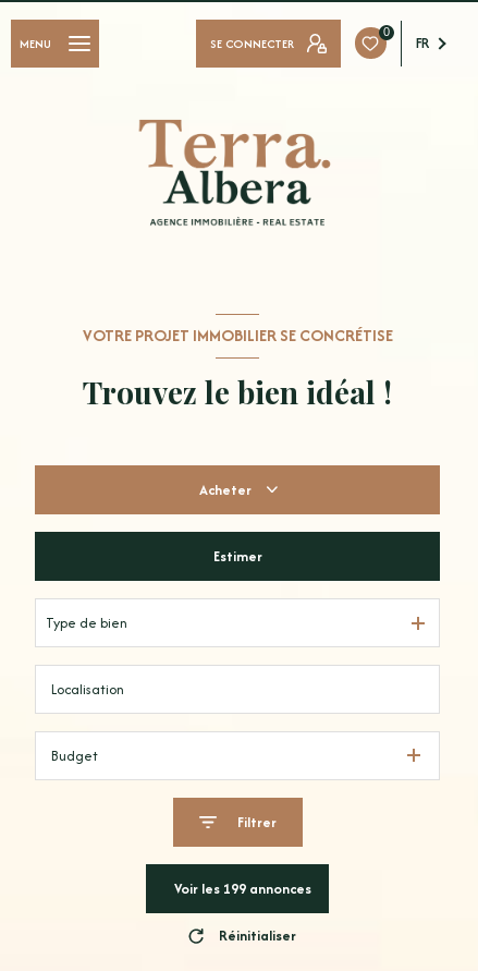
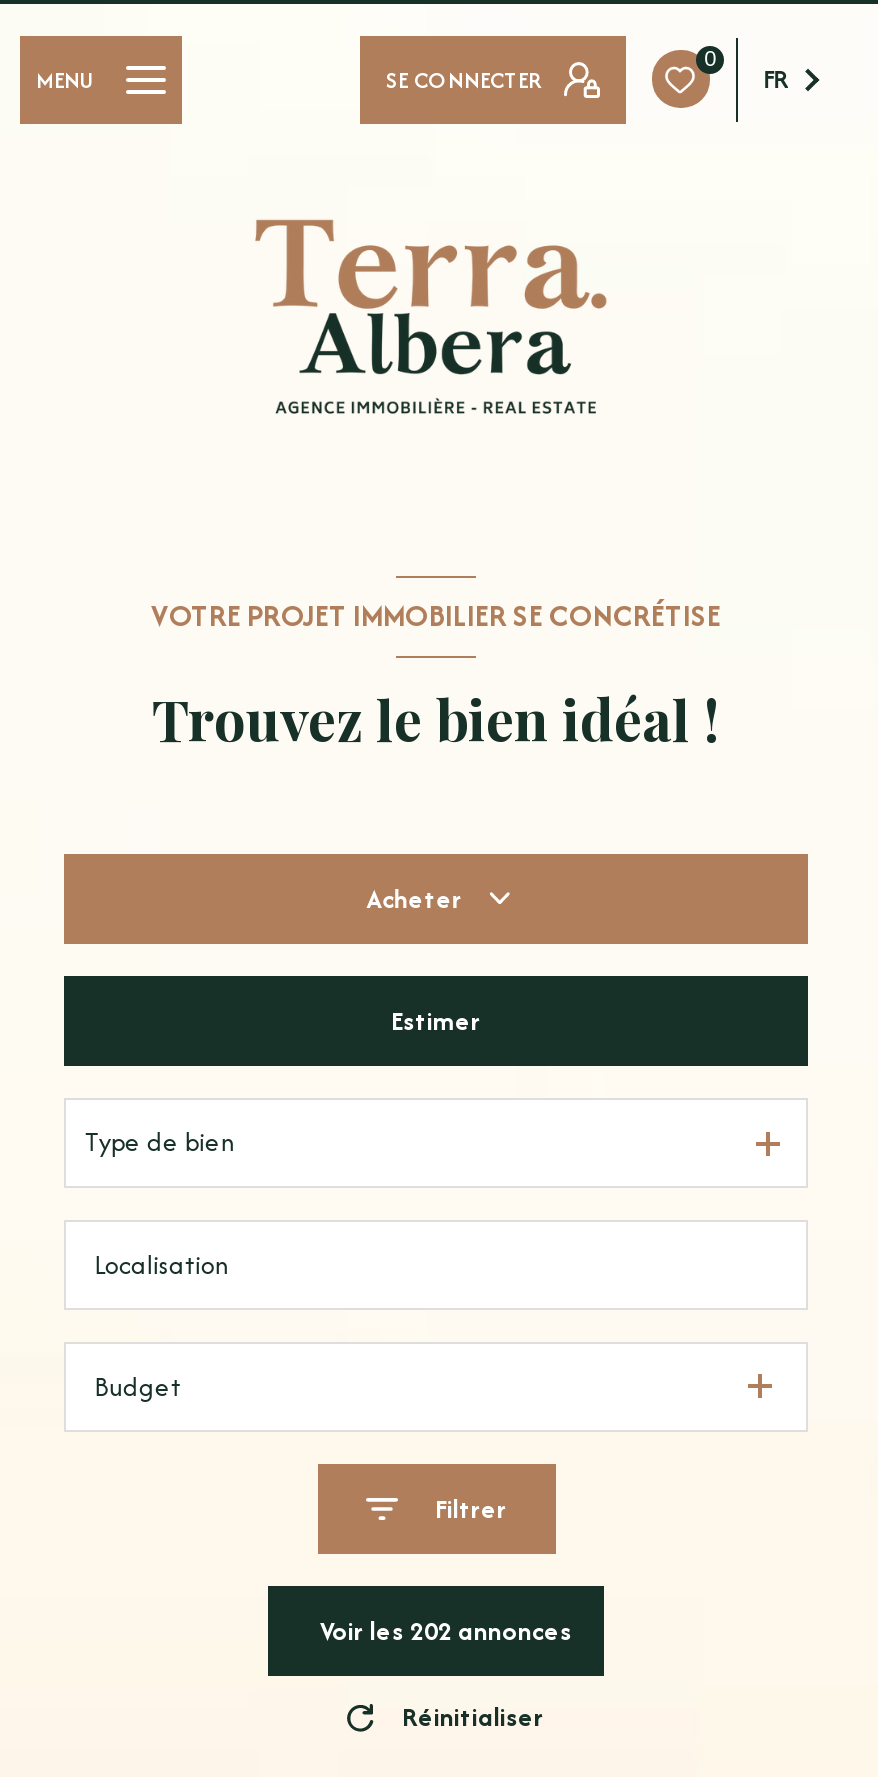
[174,878,311,899] Voir les 199 annonces -> [320,1612,572,1650] Voir les 202 annonces

